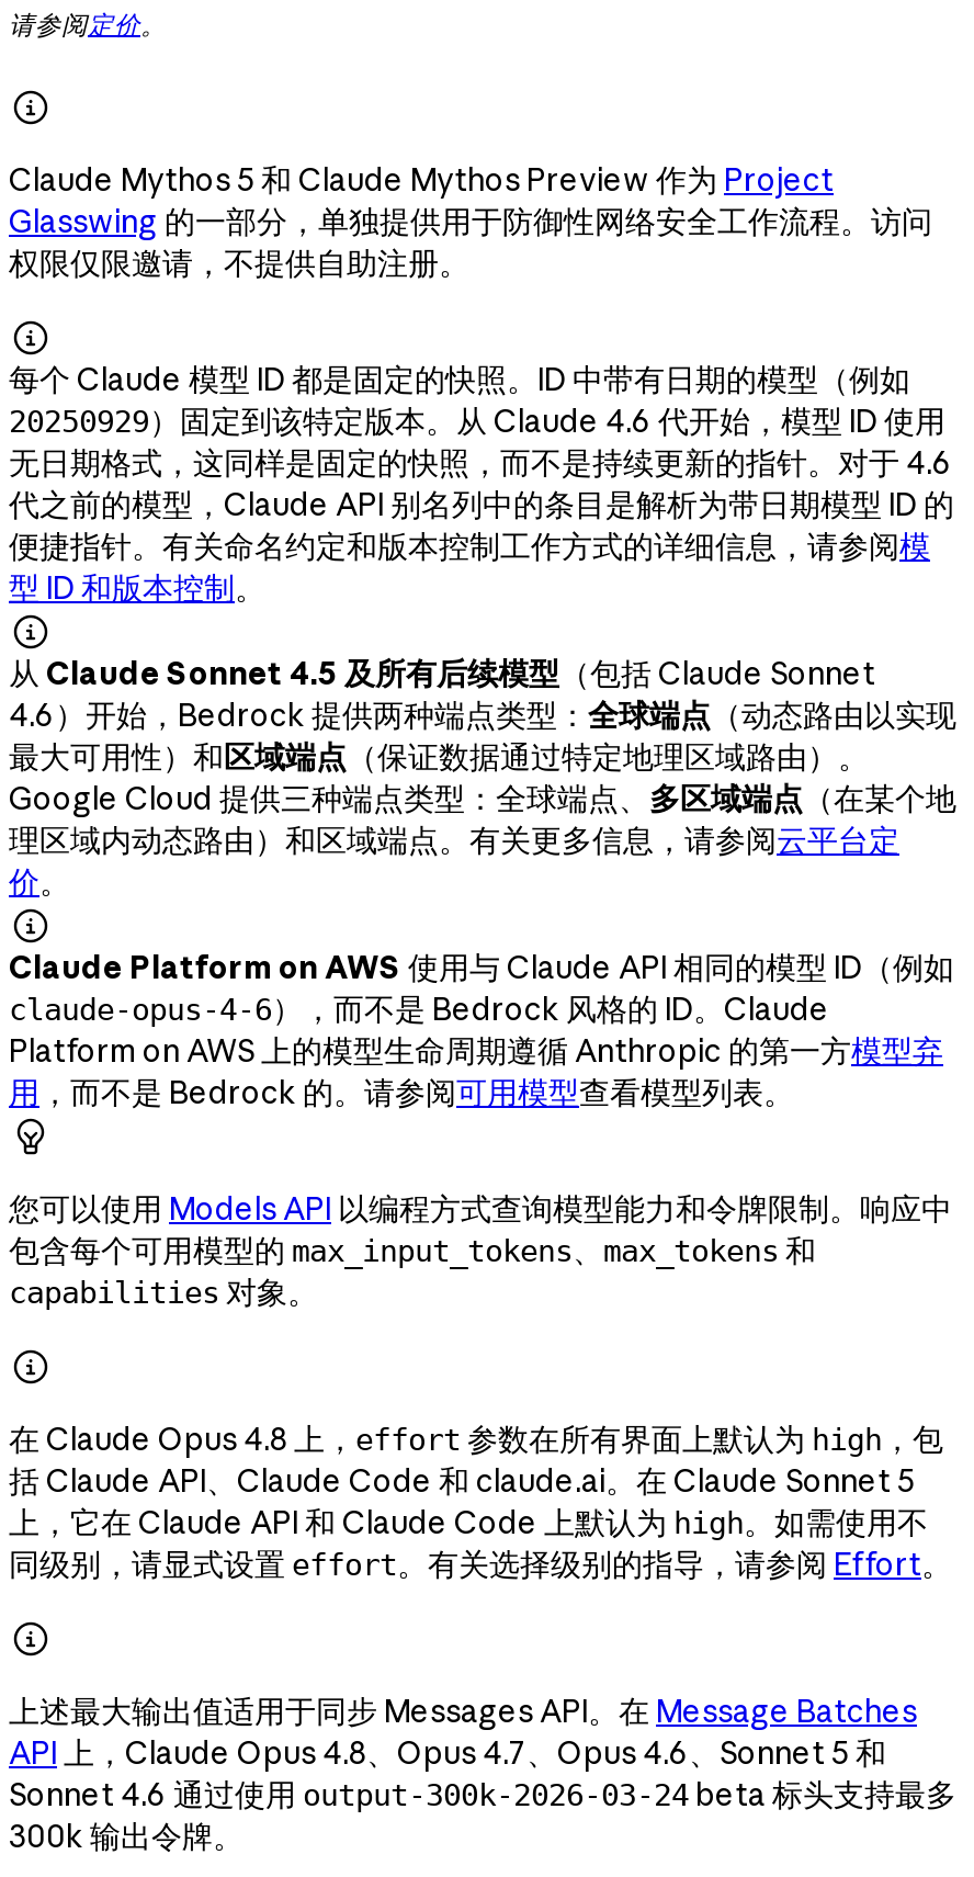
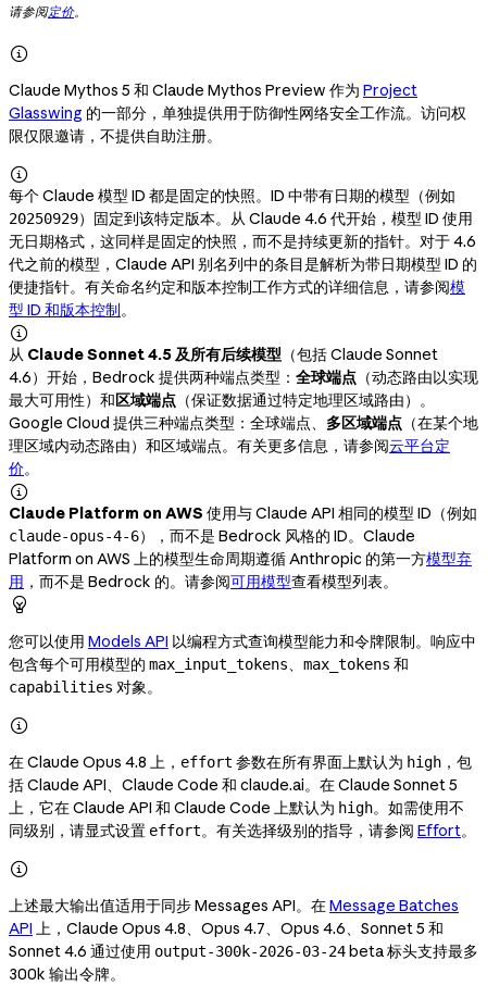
[9,203,932,284] Glasswing的一部分，单独提供用于防御性网络安全工作流程。访问 | 权限仅限邀请，不提供自助注册。 -> [9,104,466,146] Glasswing的一部分，单独提供用于防御性网络安全工作流。访问权 | 限仅限邀请，不提供自助注册。

